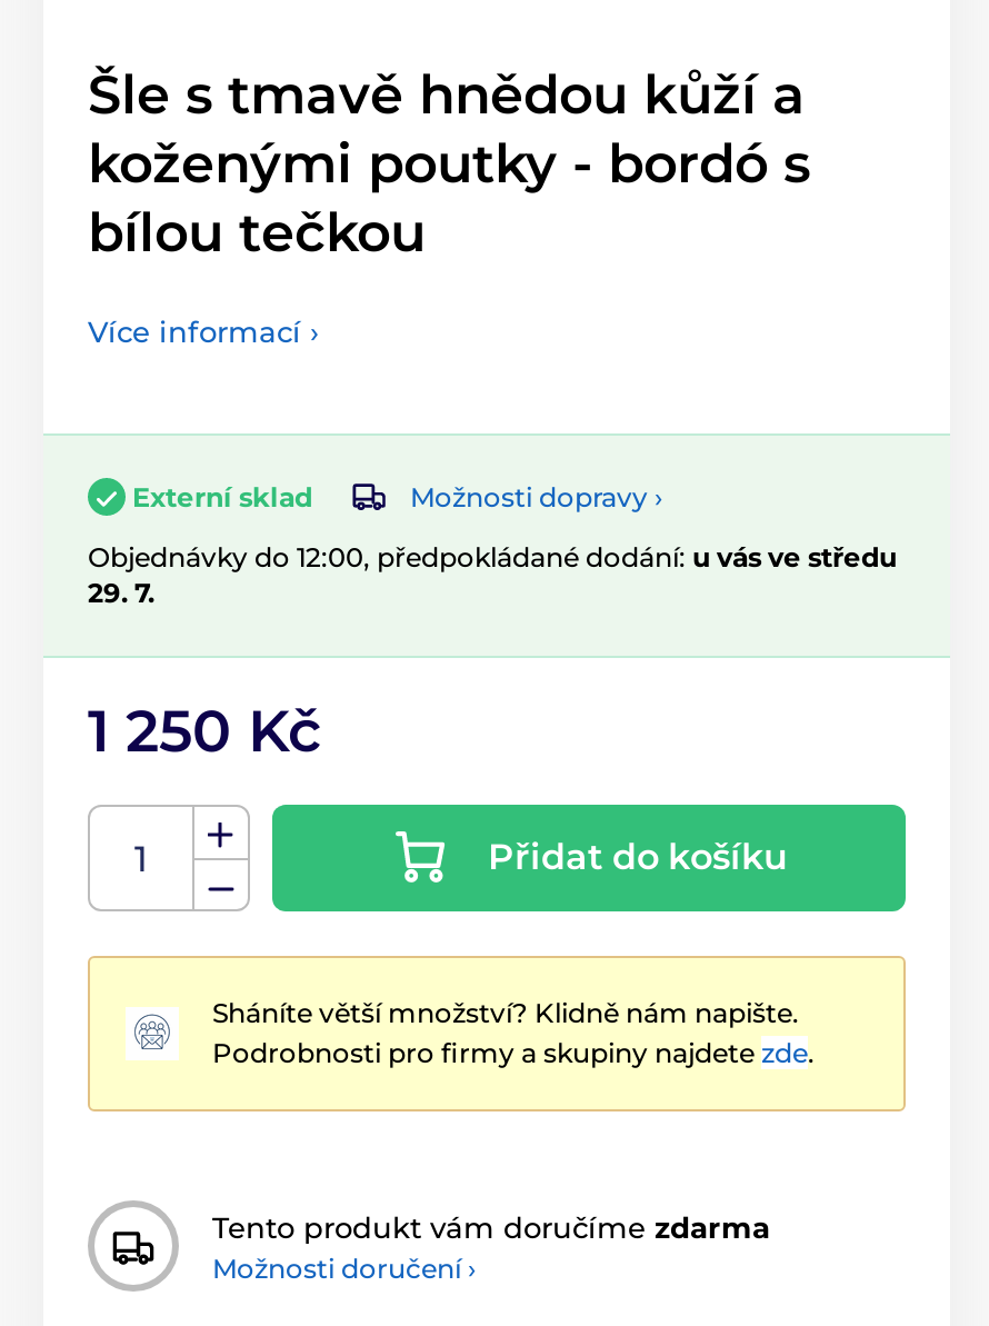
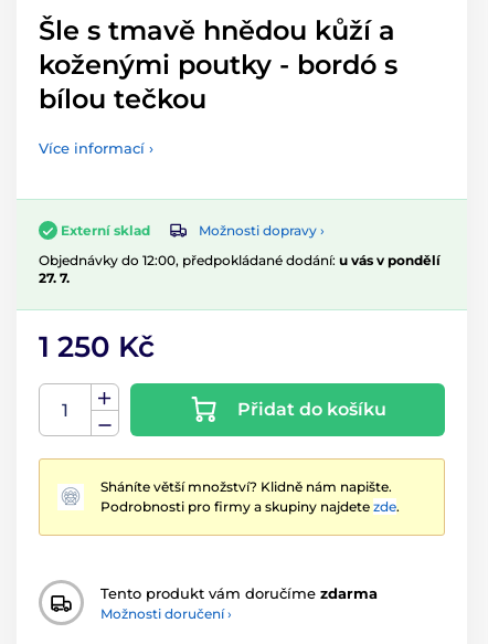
[88,540,897,574] Objednávky do 12:00, předpokládané dodání: u vás ve středu -> [39,252,441,269] Objednávky do 12:00, předpokládané dodání: u vás v pondělí
[88,576,154,609] 29. 7. -> [39,270,70,286] 27. 7.

